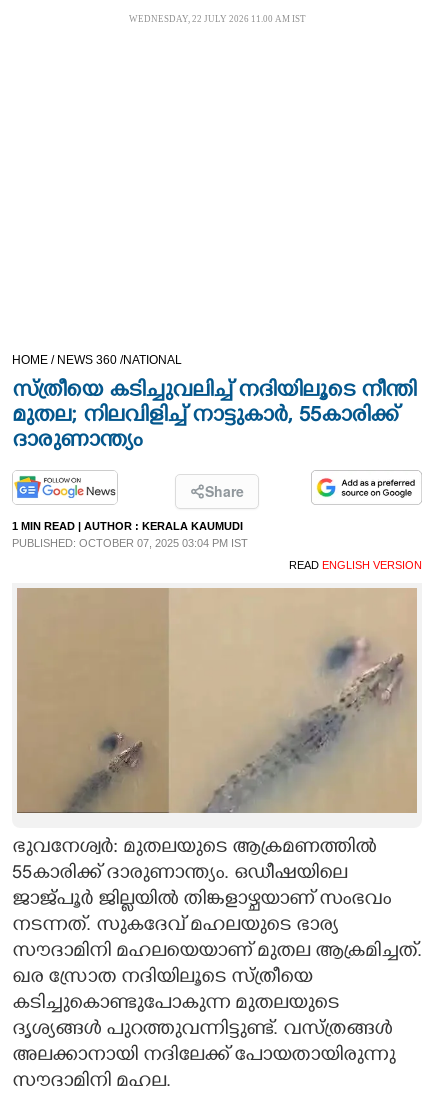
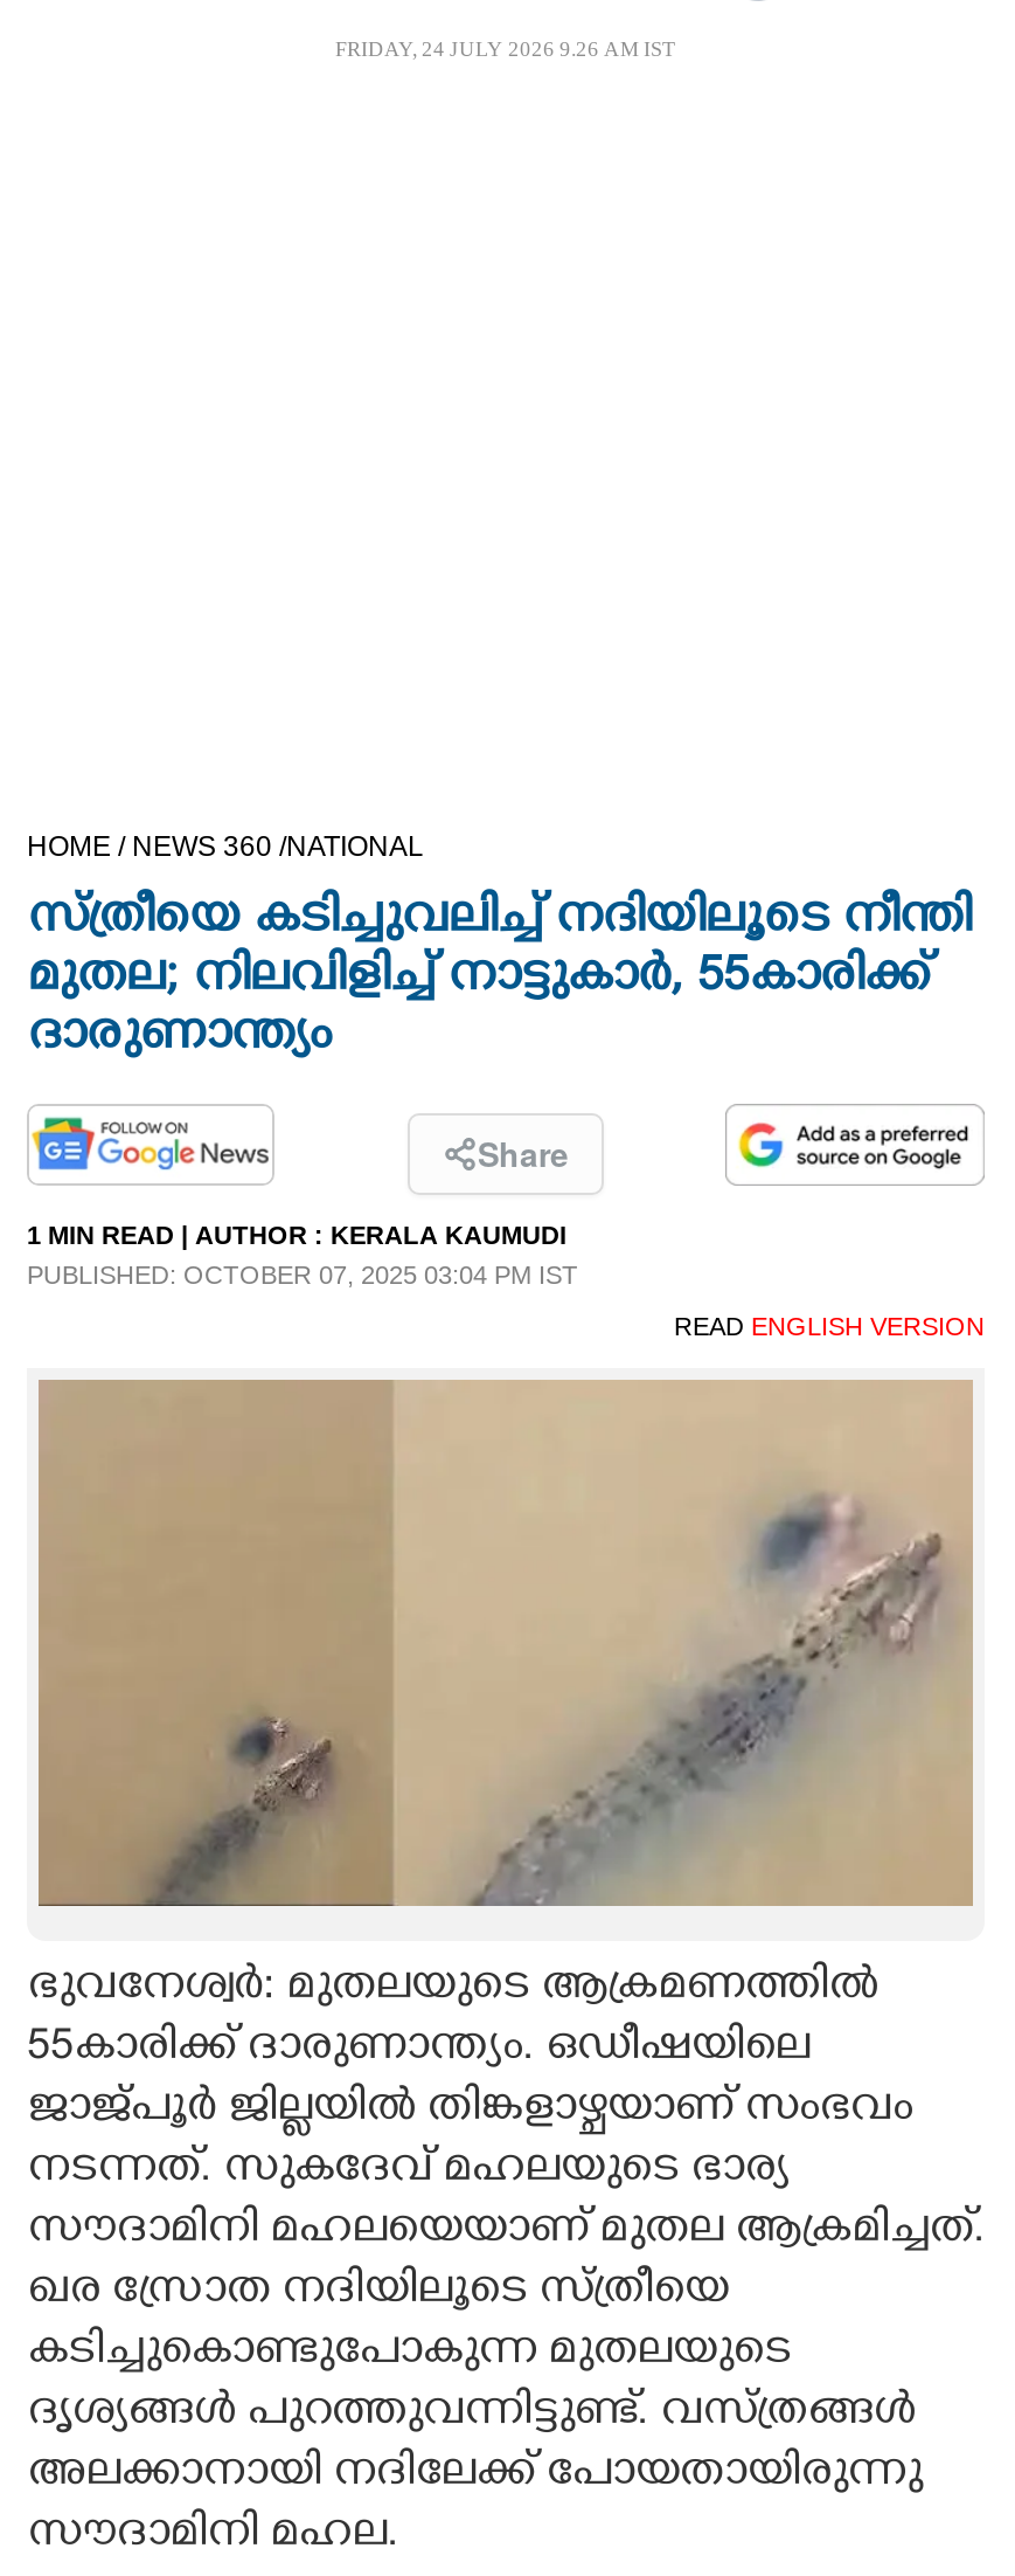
[128,14,305,24] WEDNESDAY, 22 JULY 2026 11.00 AM IST -> [335,37,676,61] FRIDAY, 24 JULY 2026 9.26 AM IST

